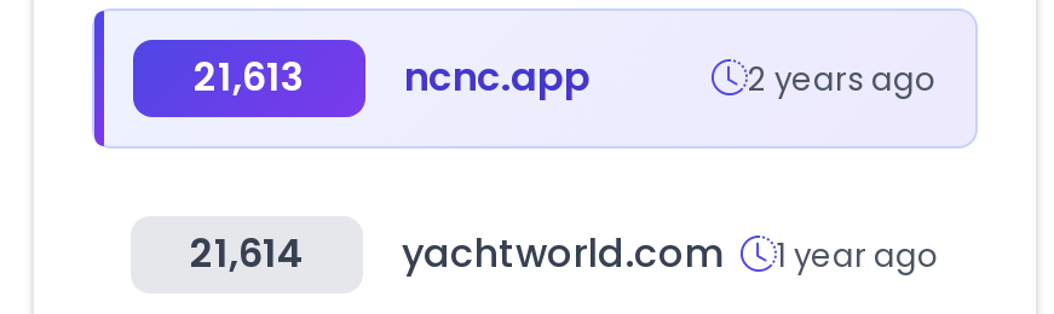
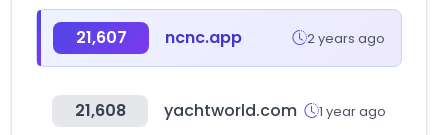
[194,50,591,105] 21,613 ncnc.app -> [75,26,242,49] 21,607 ncnc.app
[190,226,939,281] 21,614 yachtworld.com 1 year ago -> [74,99,386,122] 21,608 yachtworld.com 1 year ago

